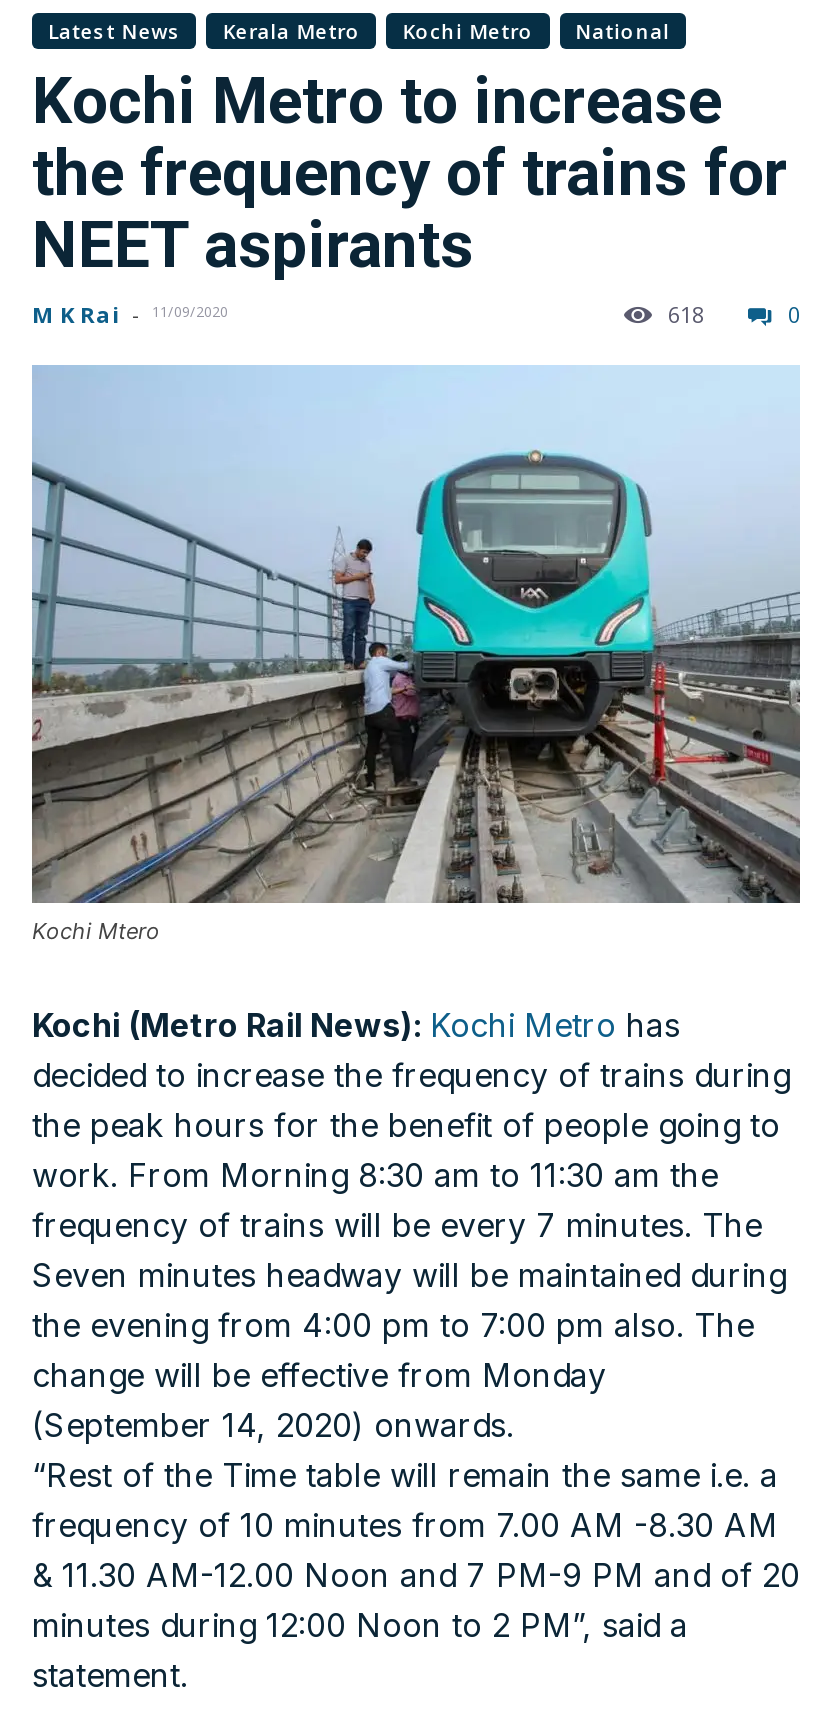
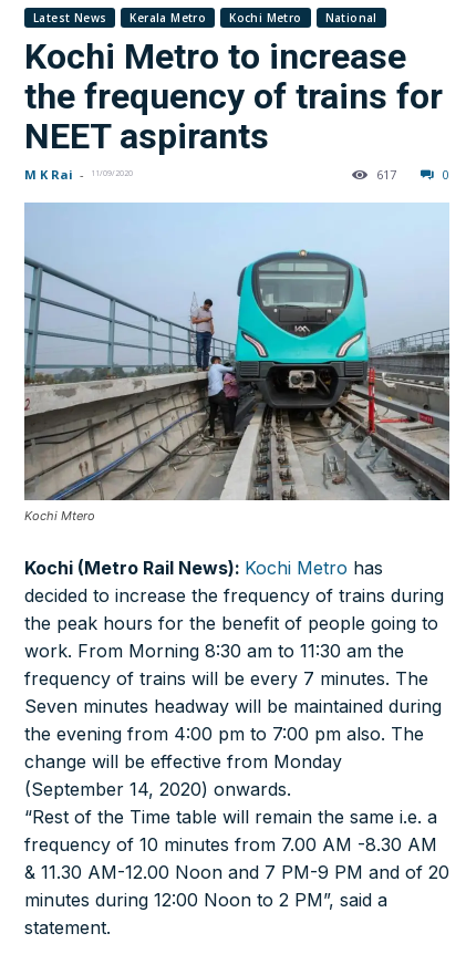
[668,299,704,329] 618 -> [376,166,396,182] 617

